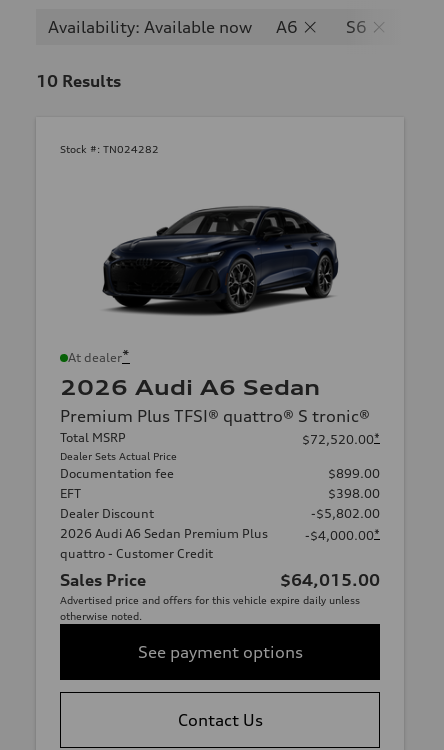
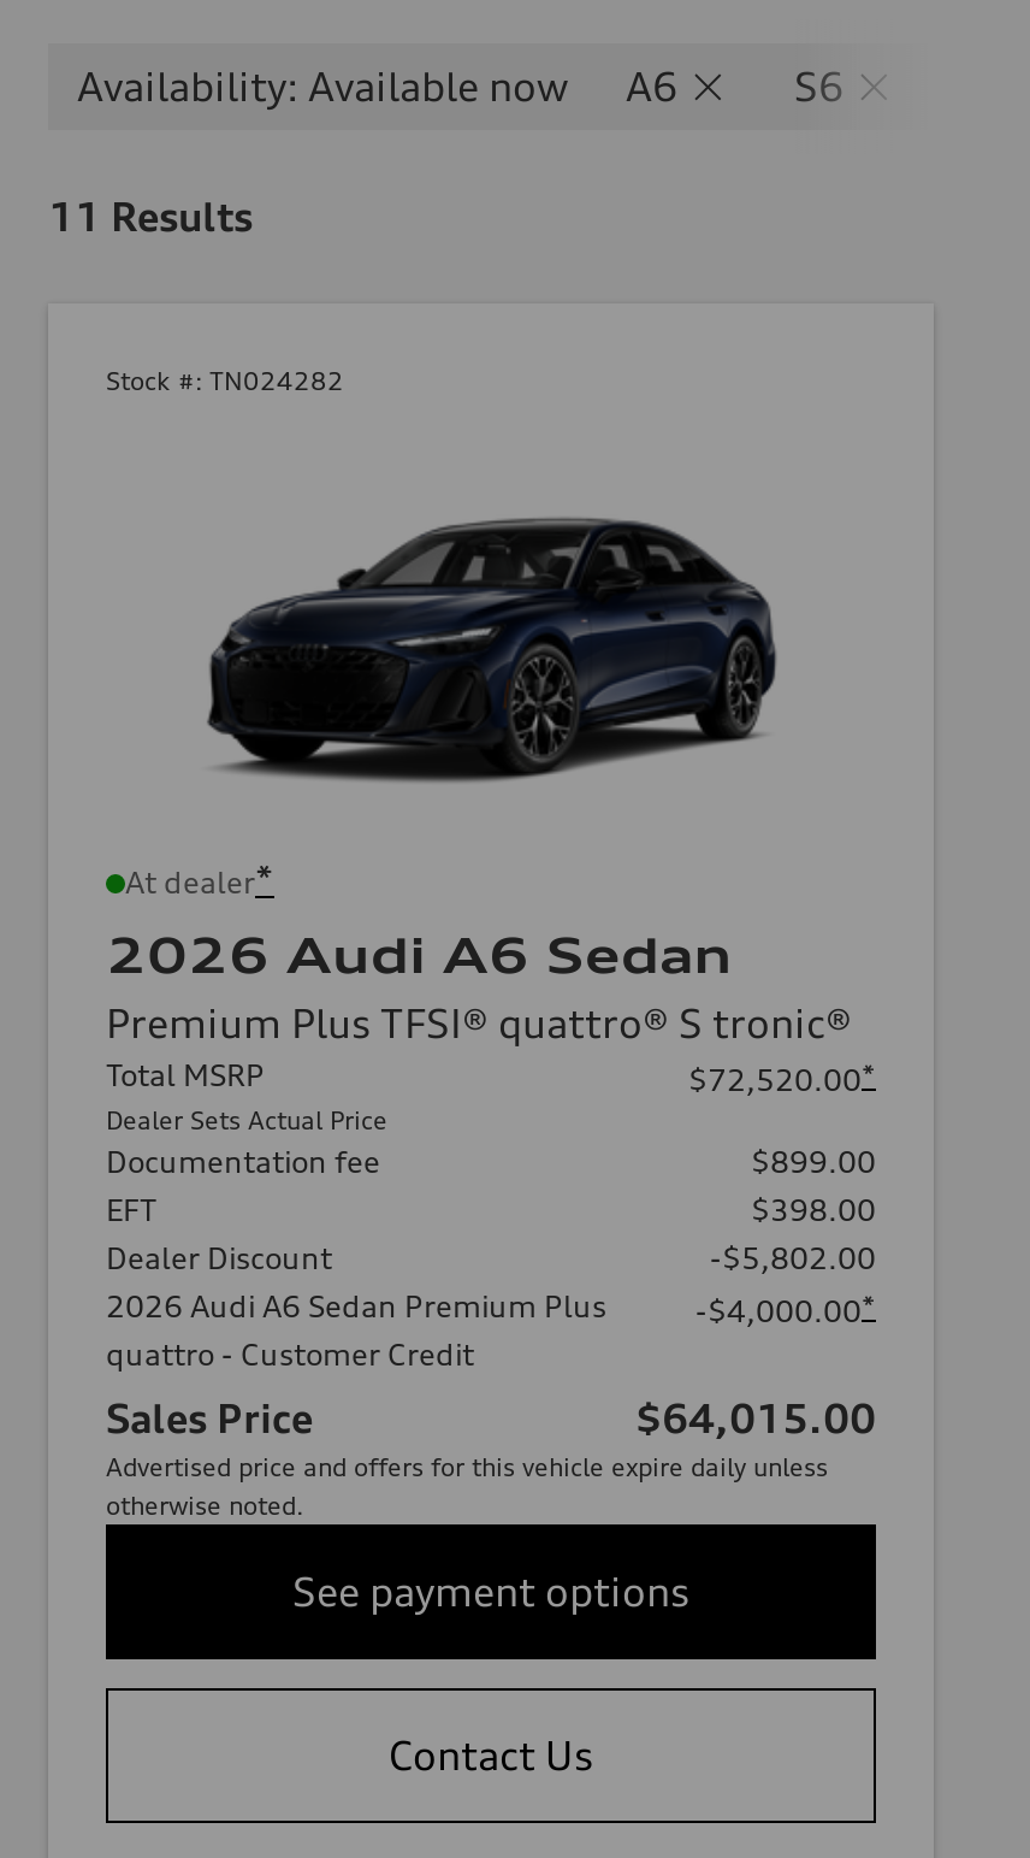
[36,71,121,91] 10 Results -> [48,193,253,241] 11 Results

